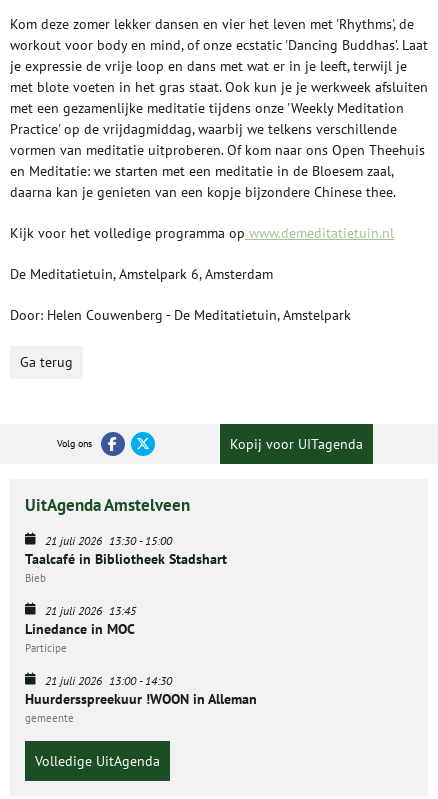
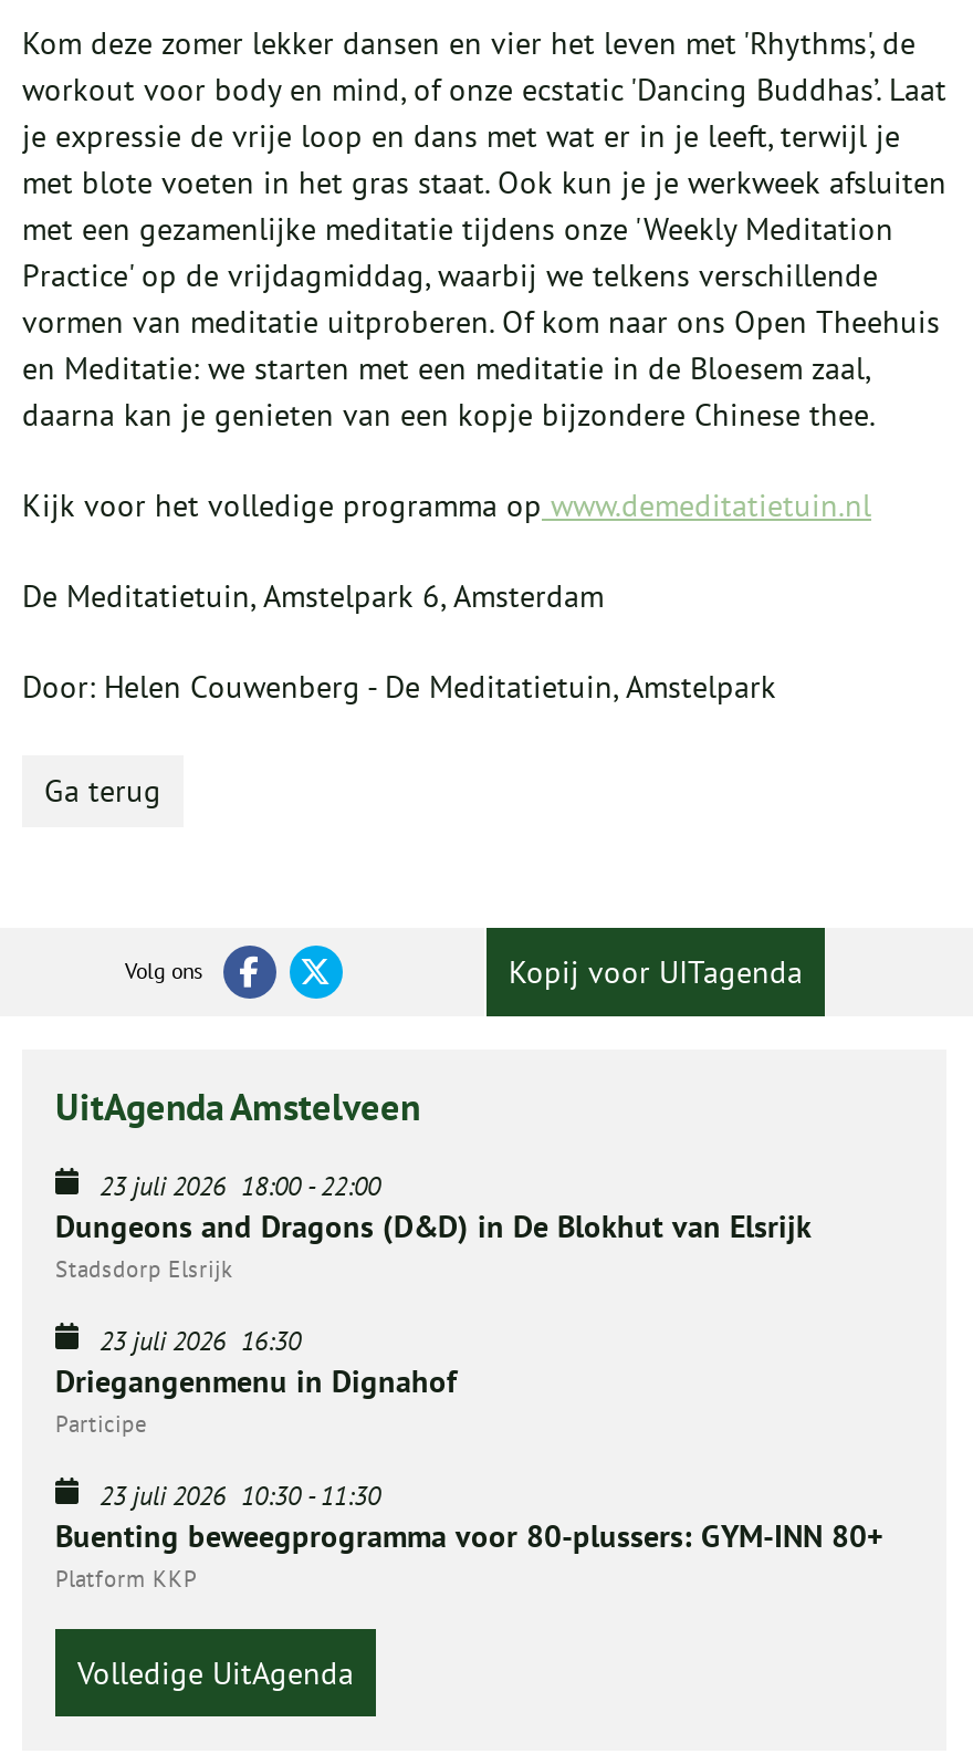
[25,532,227,584] 21 juli 2026 13:30 - 15:00 | Taalcafé in Bibliotheek Stadshart | Bieb -> [55,1168,812,1283] 23 juli 2026 18:00 - 22:00 | Dungeons and Dragons (D&D) in De Blokhut van Elsrijk | Stadsdorp Elsrijk
[25,602,136,637] 21 juli 2026 13:45 | Linedance in MOC -> [55,1323,458,1400] 23 juli 2026 16:30 | Driegangenmenu in Dignahof
[25,672,257,724] 21 juli 2026 13:00 - 14:30 | Huurdersspreekuur !WOON in Alleman | gemeente -> [55,1478,882,1593] 23 juli 2026 10:30 - 11:30 | Buenting beweegprogramma voor 80-plussers: GYM-INN 80+ | Platform KKP

